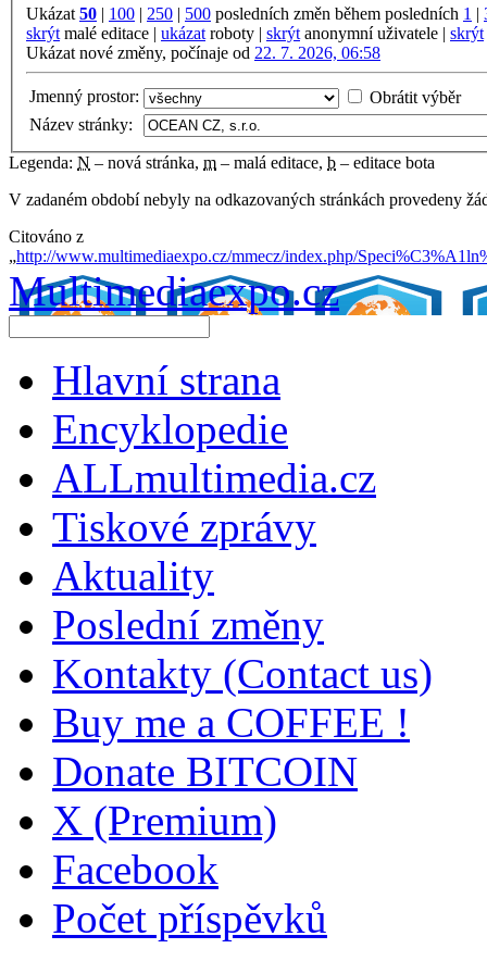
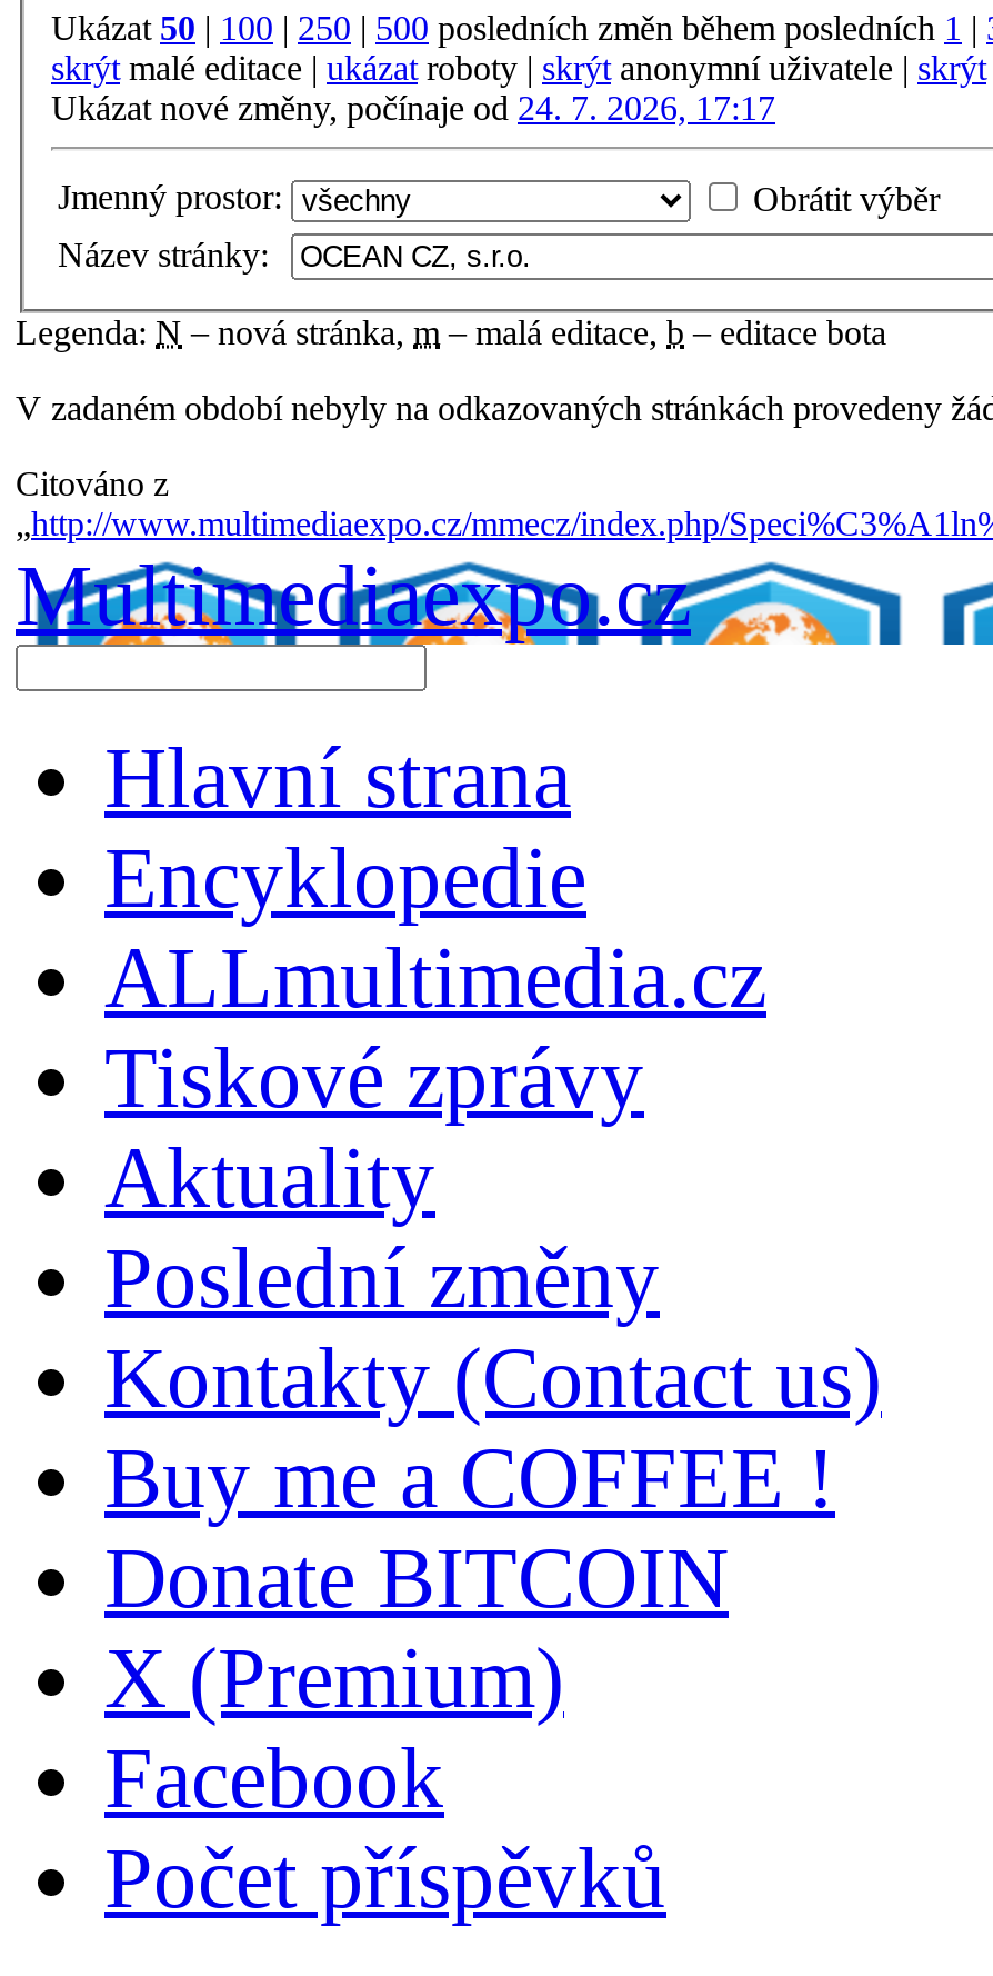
[26,44,380,62] Ukázat nové změny, počínaje od 22. 7. 2026, 06:58 -> [51,90,775,127] Ukázat nové změny, počínaje od 24. 7. 2026, 17:17

